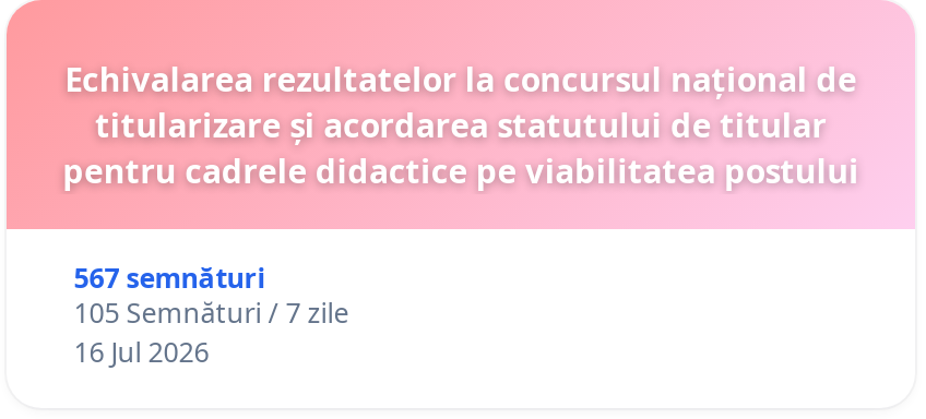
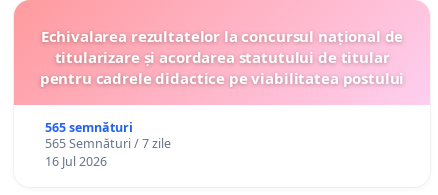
[74,259,266,297] 567 semnături -> [45,119,133,136] 565 semnături
[74,294,349,331] 105 Semnături / 7 zile -> [45,135,171,152] 565 Semnături / 7 zile

